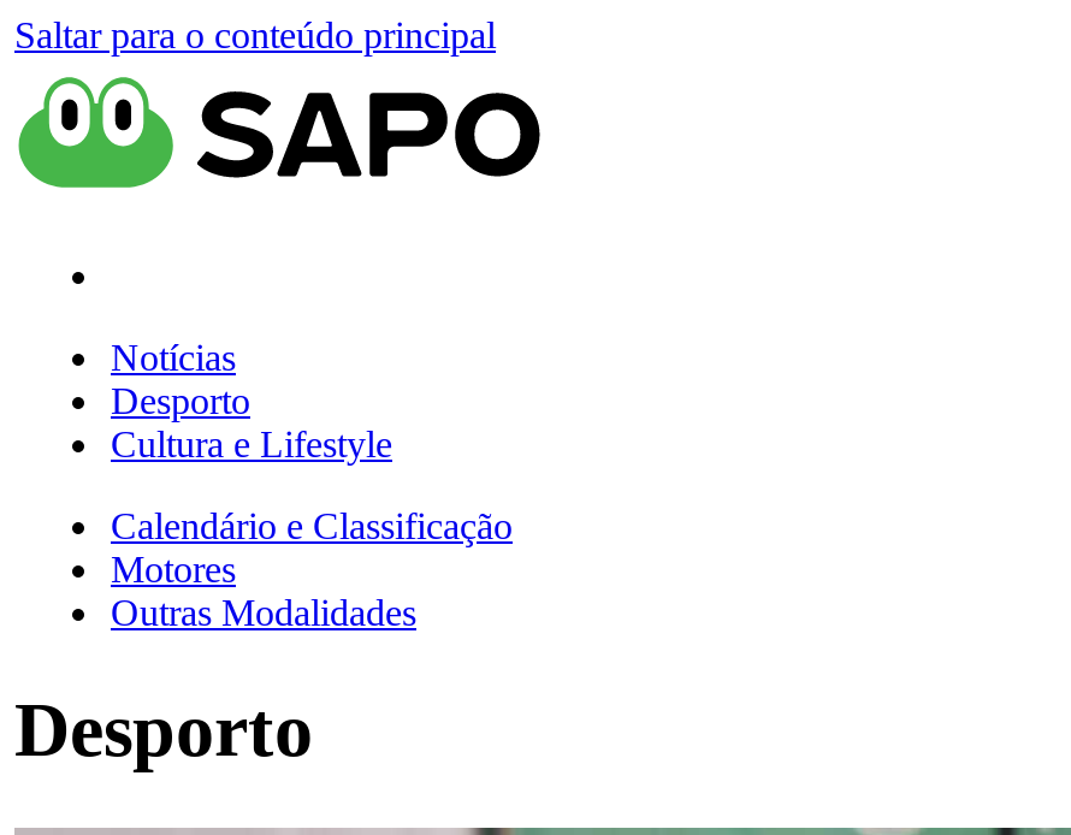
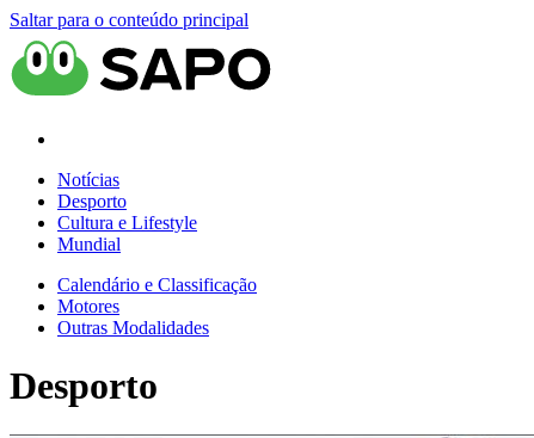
none -> [57,234,121,254] Mundial

